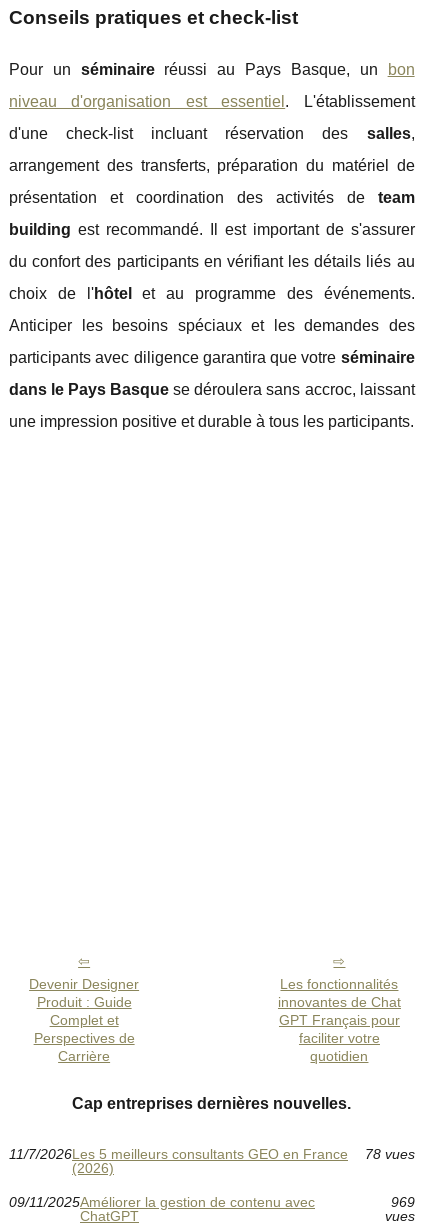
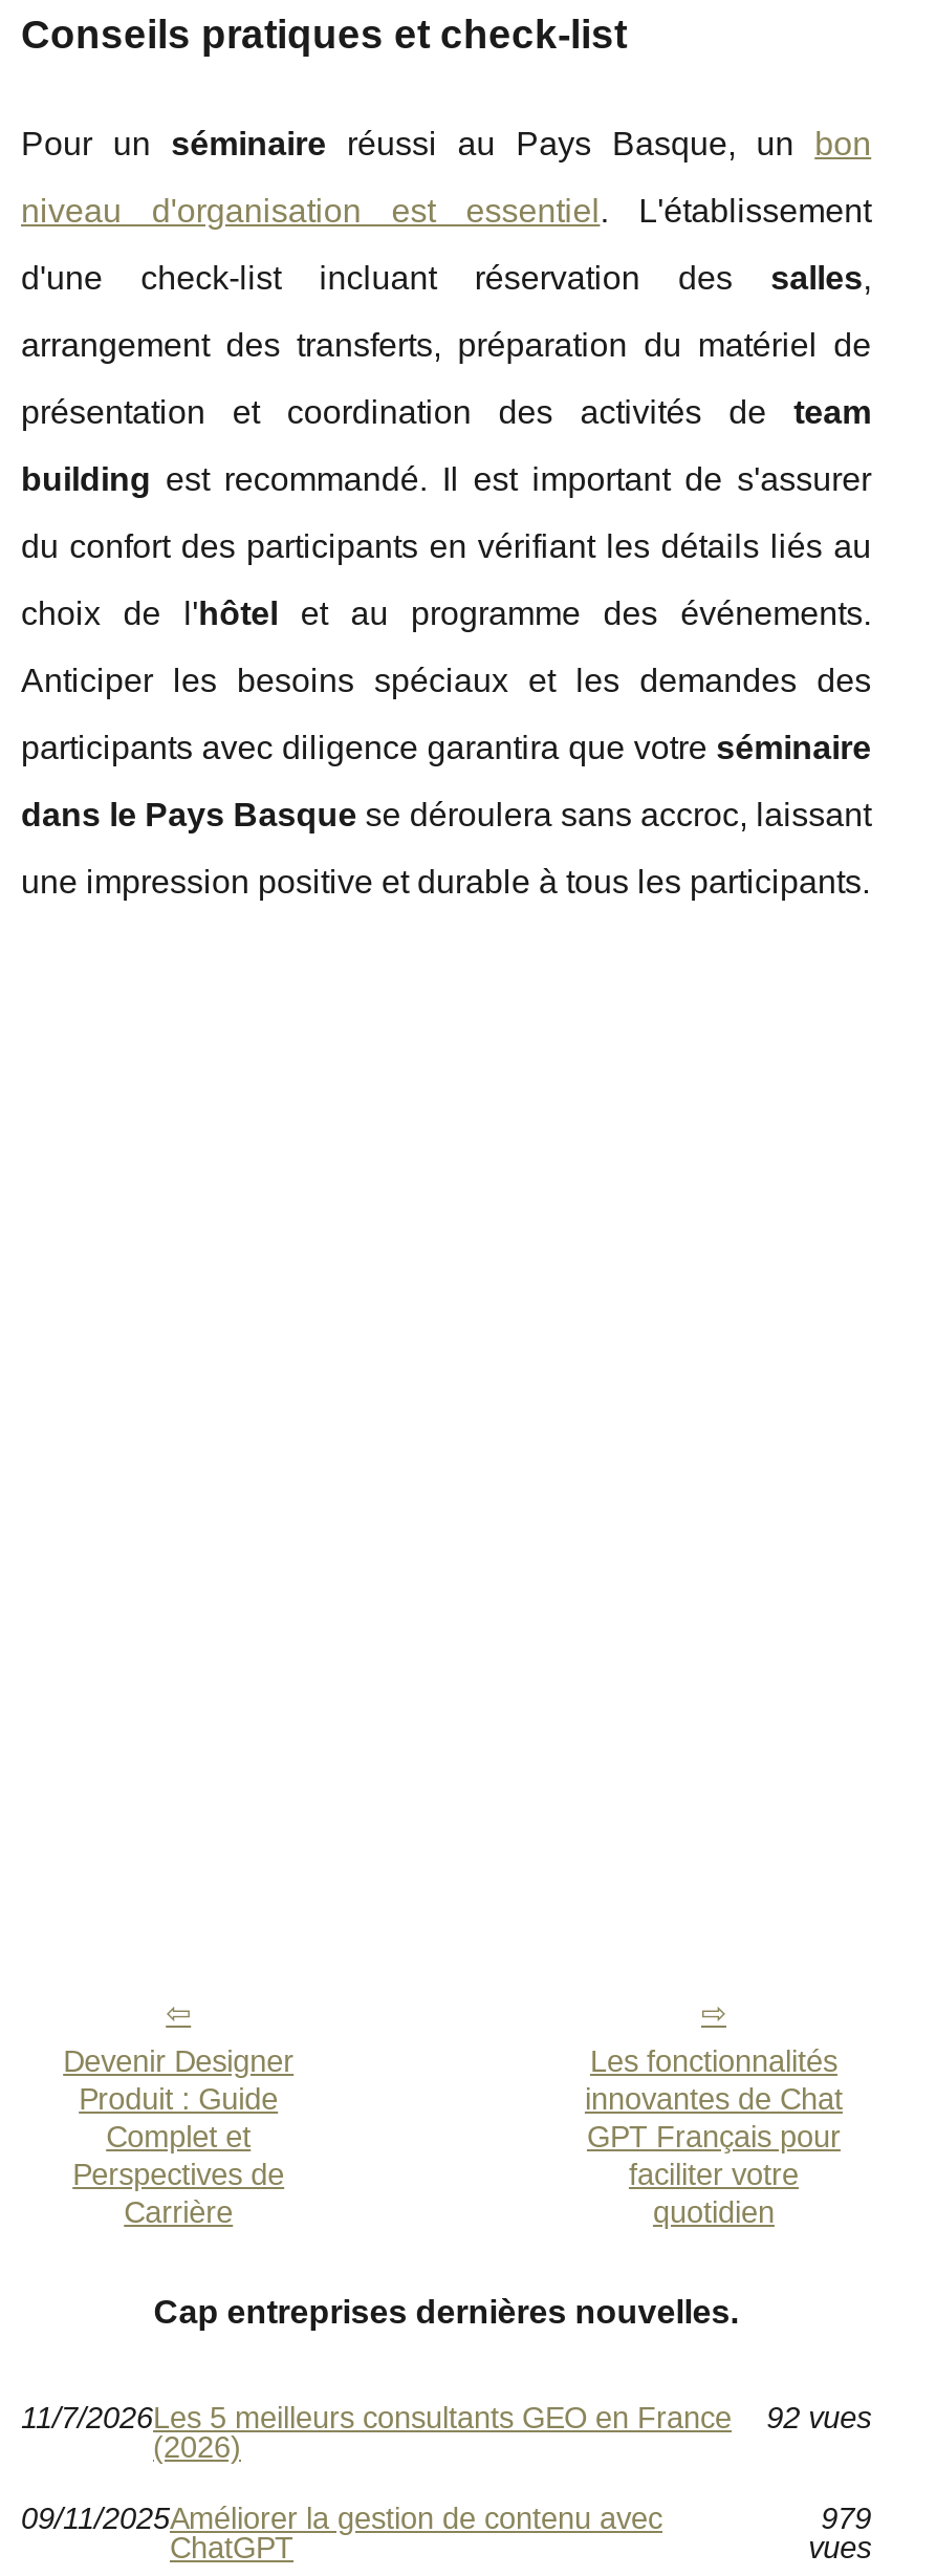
[9,1146,415,1162] 11/7/2026Les 5 meilleurs consultants GEO en France 78 vues -> [21,2401,871,2434] 11/7/2026Les 5 meilleurs consultants GEO en France 92 vues
[391,1194,415,1210] 969 -> [821,2502,871,2535] 979

